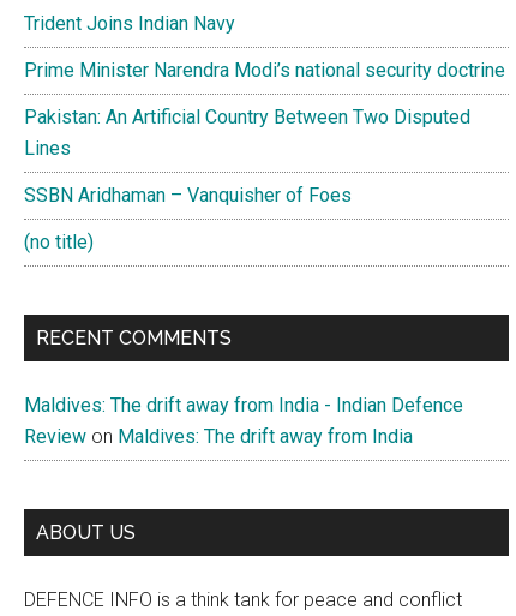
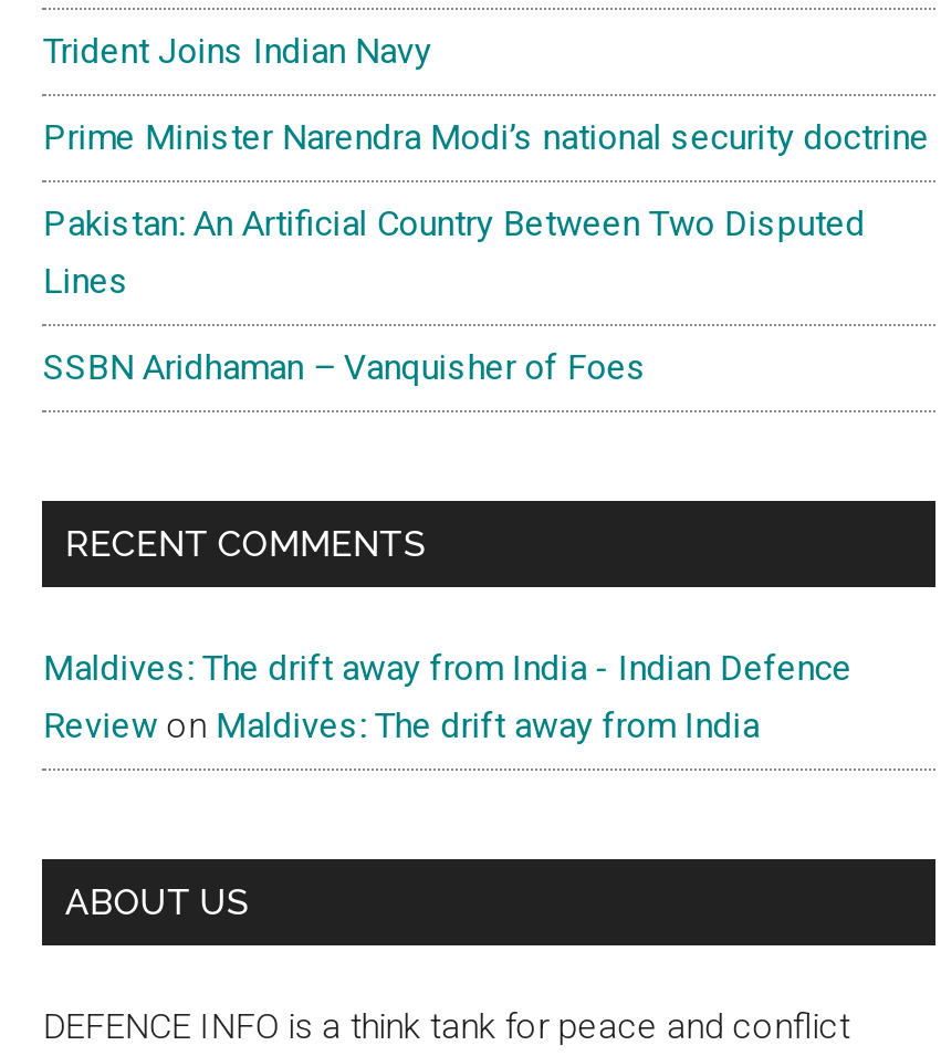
[24,231,94,253] (no title) -> none

